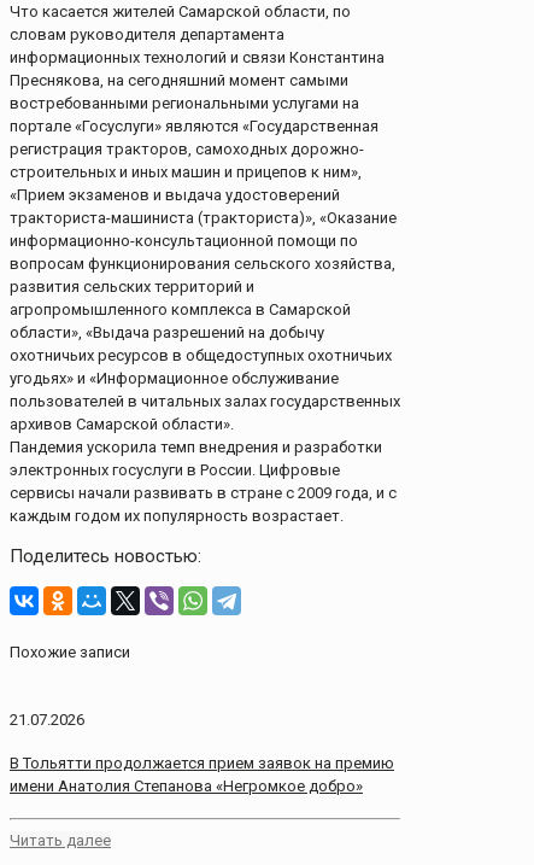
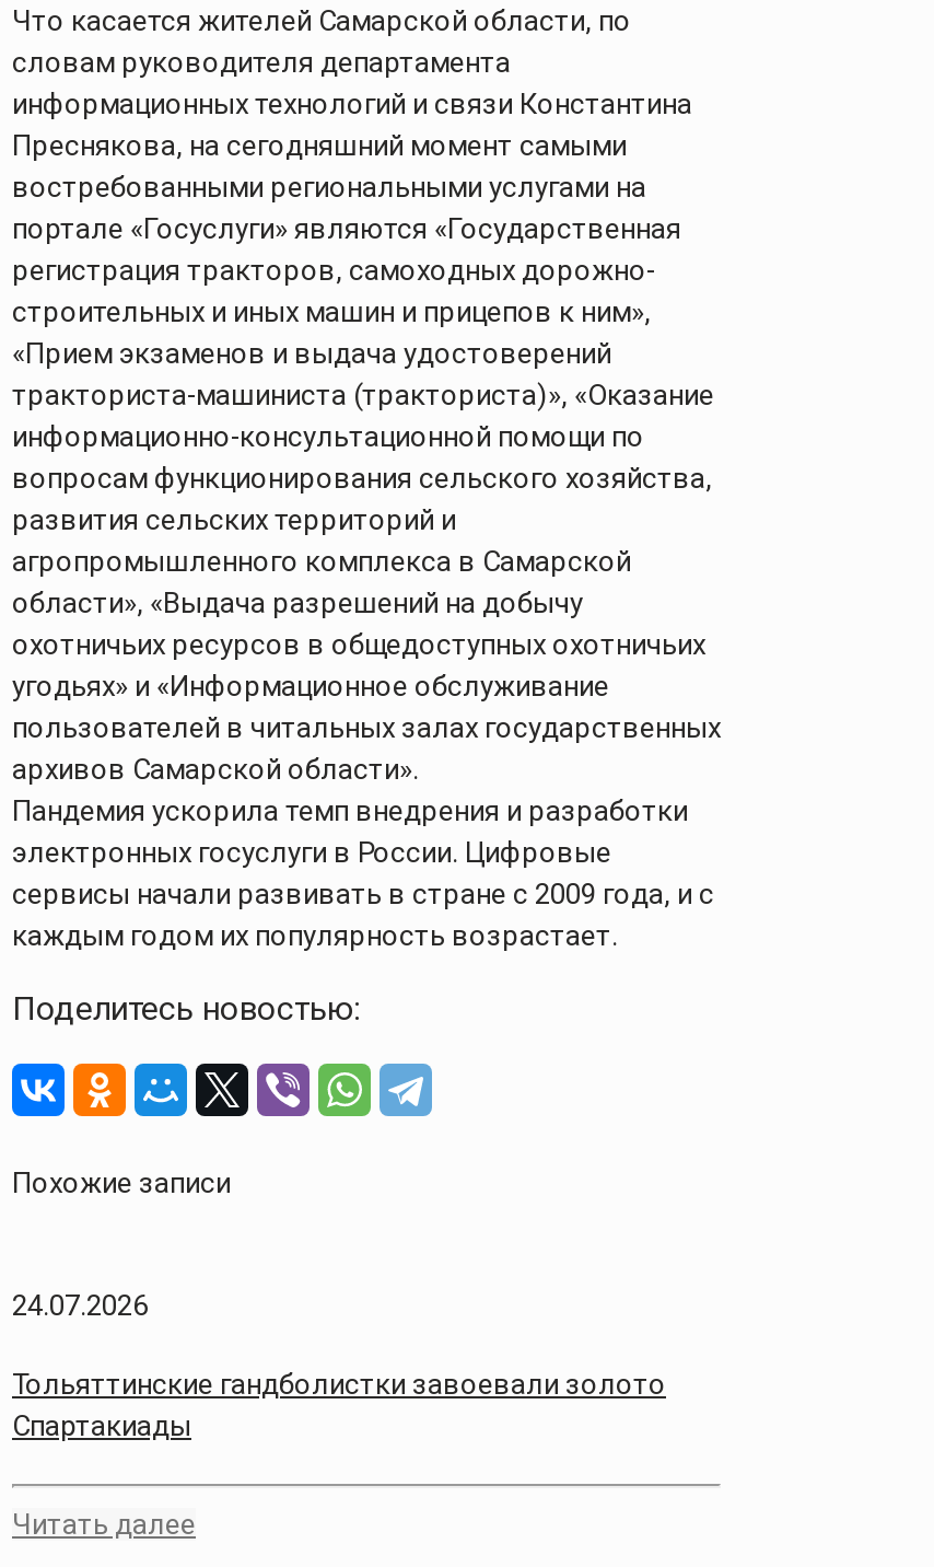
[10,710,84,728] 21.07.2026 -> [12,1288,148,1321] 24.07.2026
[10,754,394,795] В Тольятти продолжается прием заявок на премию | имени Анатолия Степанова «Негромкое добро» -> [12,1368,666,1442] Тольяттинские гандболистки завоевали золото | Спартакиады

